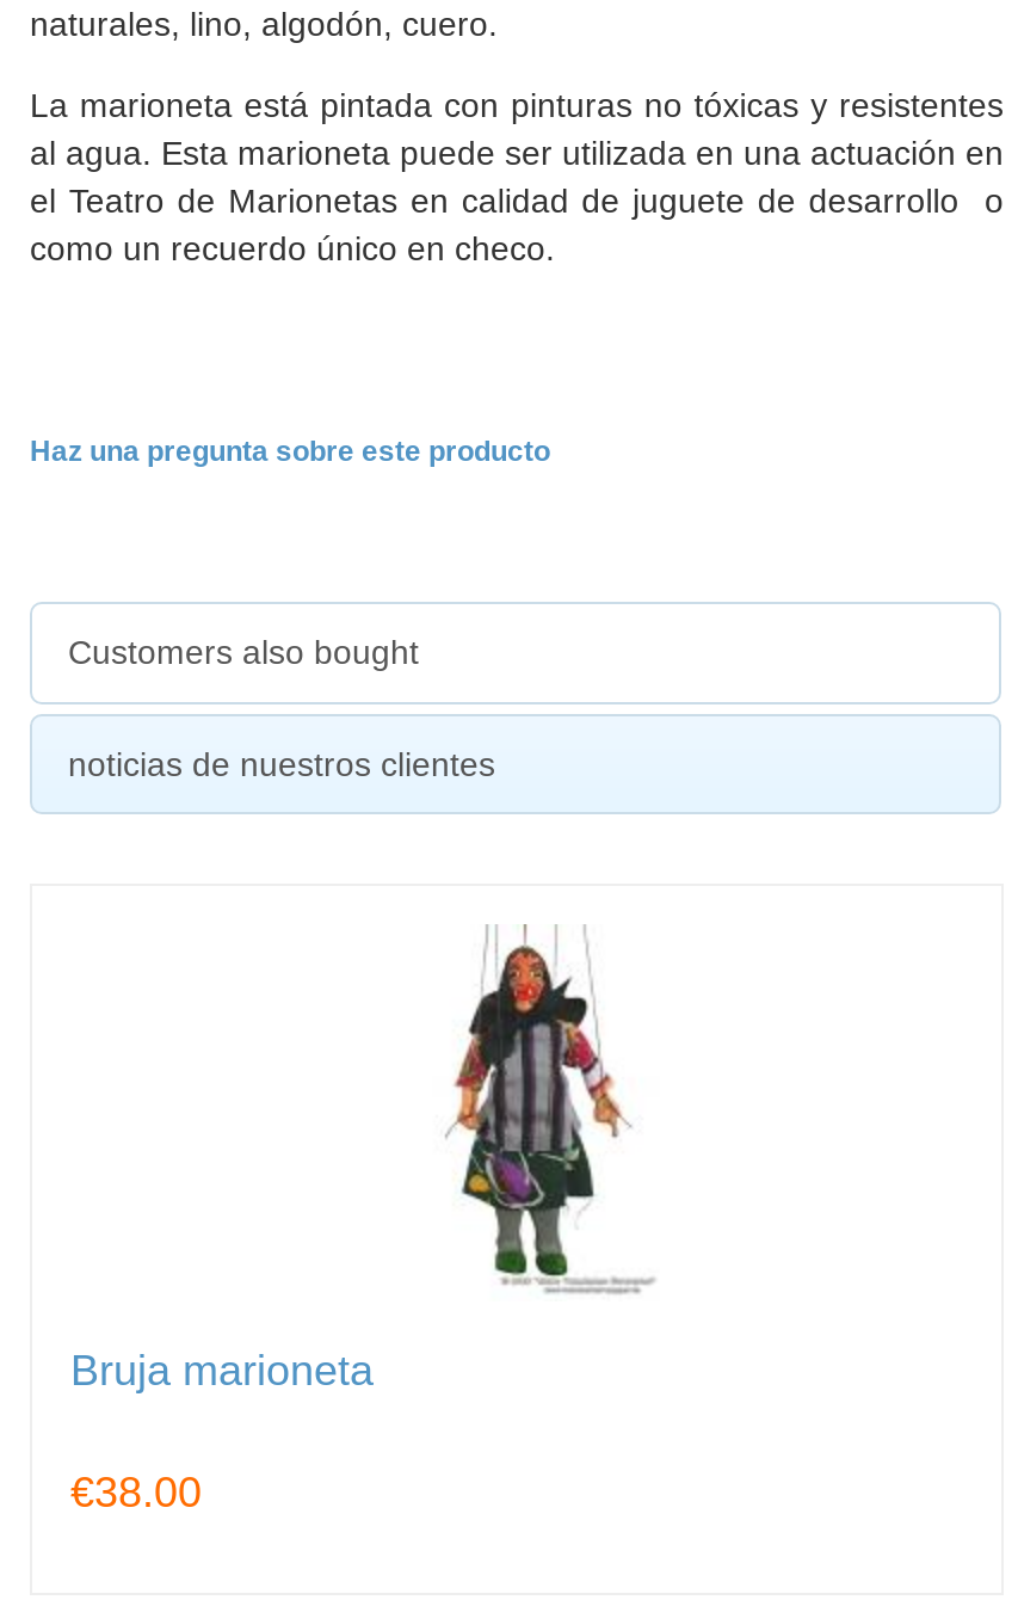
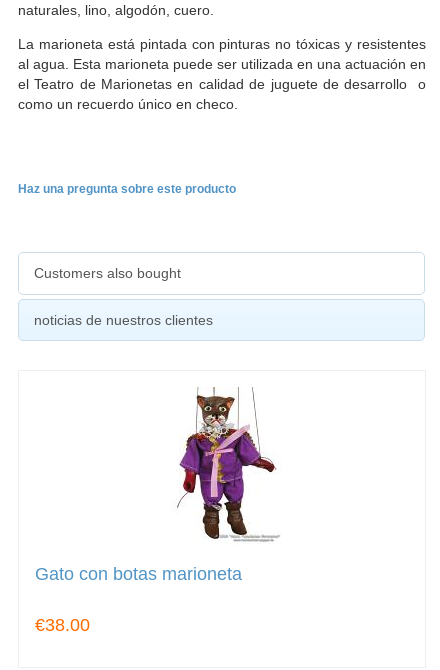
[412,924,643,1287] [image] -> [176,387,277,540] [image]
[70,1346,374,1394] Bruja marioneta -> [35,564,242,584] Gato con botas marioneta

